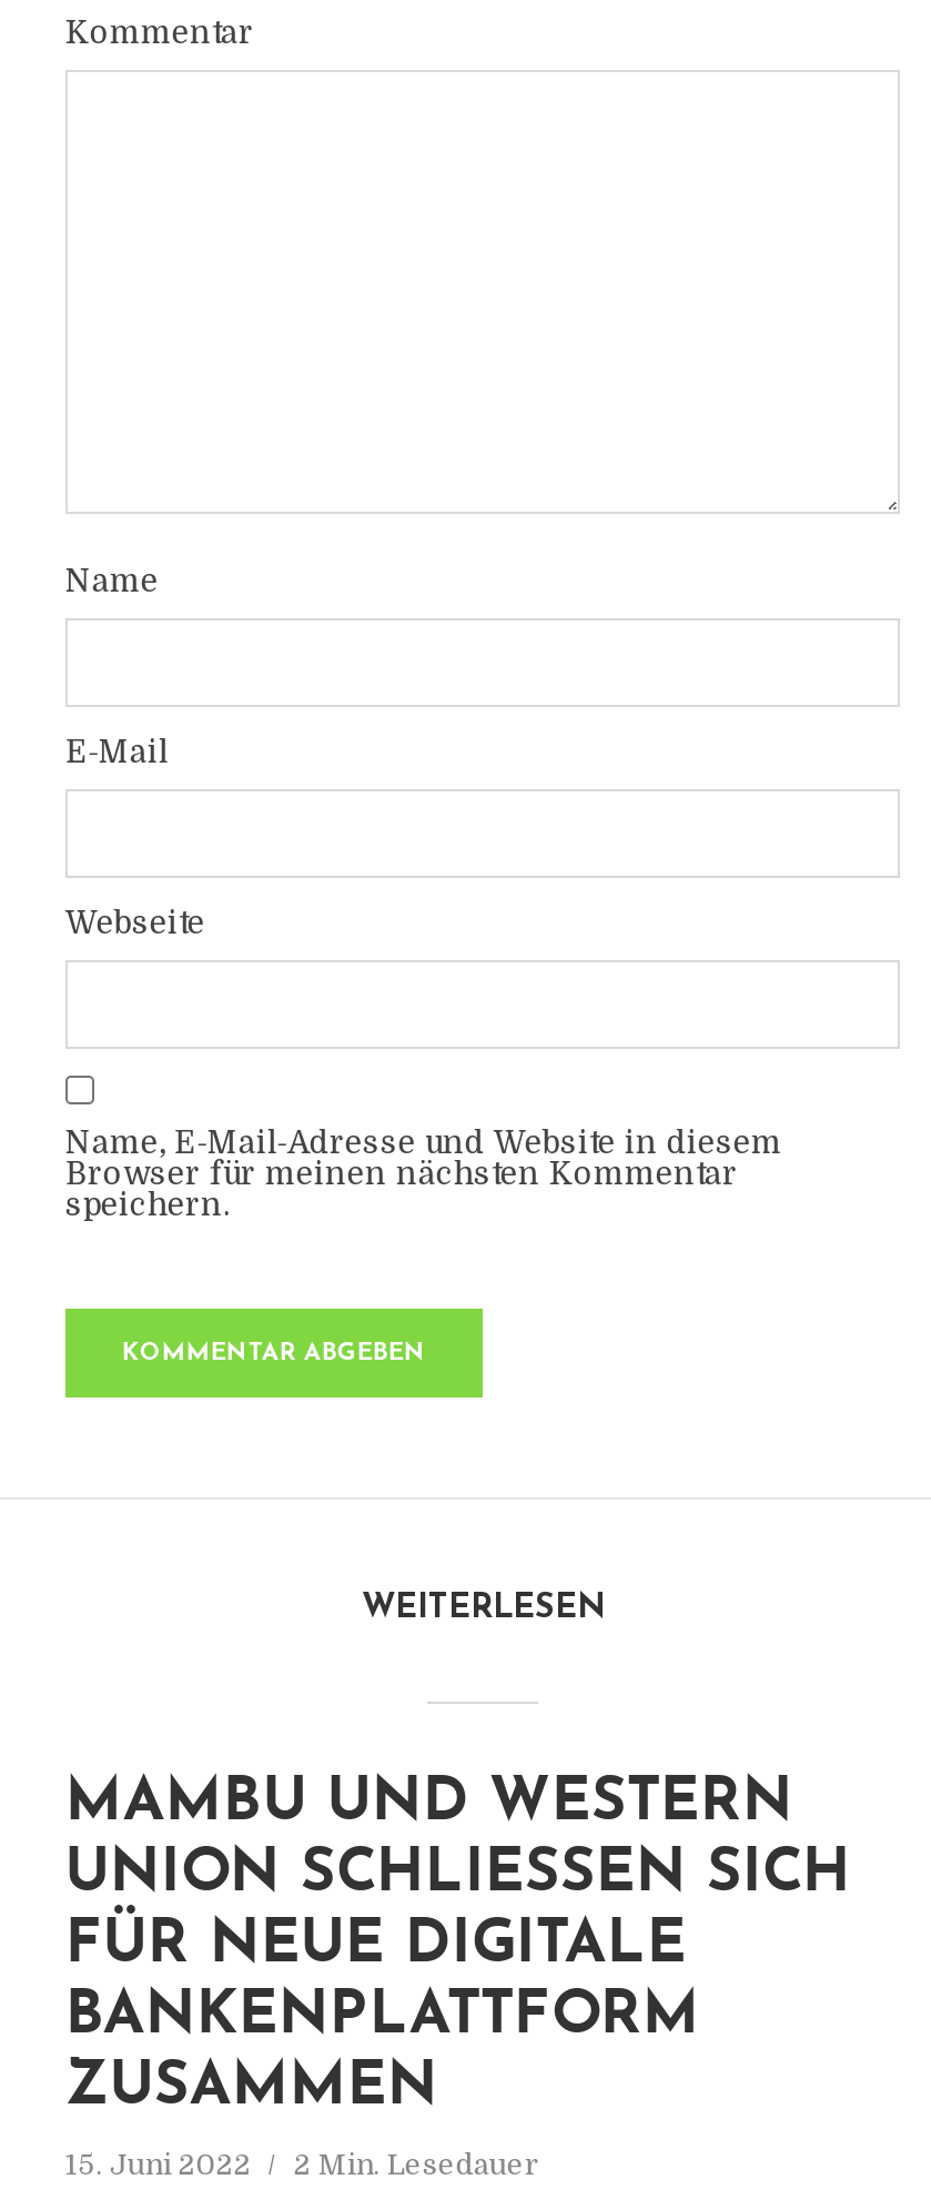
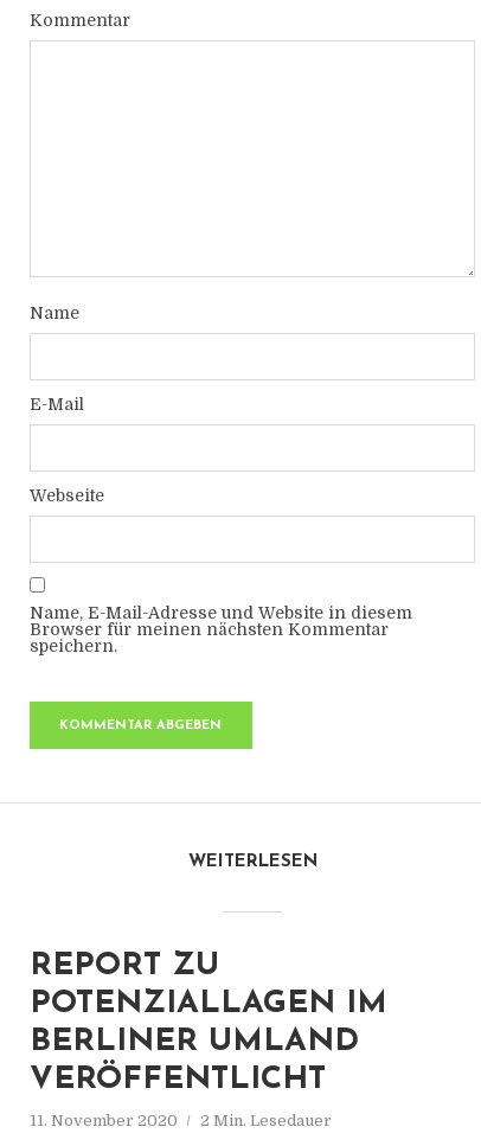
[65,1775,851,2119] MAMBU UND WESTERN | UNION SCHLIESSEN SICH F | ÜR NEUE DIGITALE B | ANKENPLATTFORM Z | USAMMEN -> [29,950,387,1096] REPORT ZU | POTENZIALLAGEN IM | BERLINER UMLAND | VERÖFFENTLICHT
[65,2148,540,2181] 15. Juni 2022 2 Min. Lesedauer -> [29,1112,331,1129] 11. November 2020 2 Min. Lesedauer

